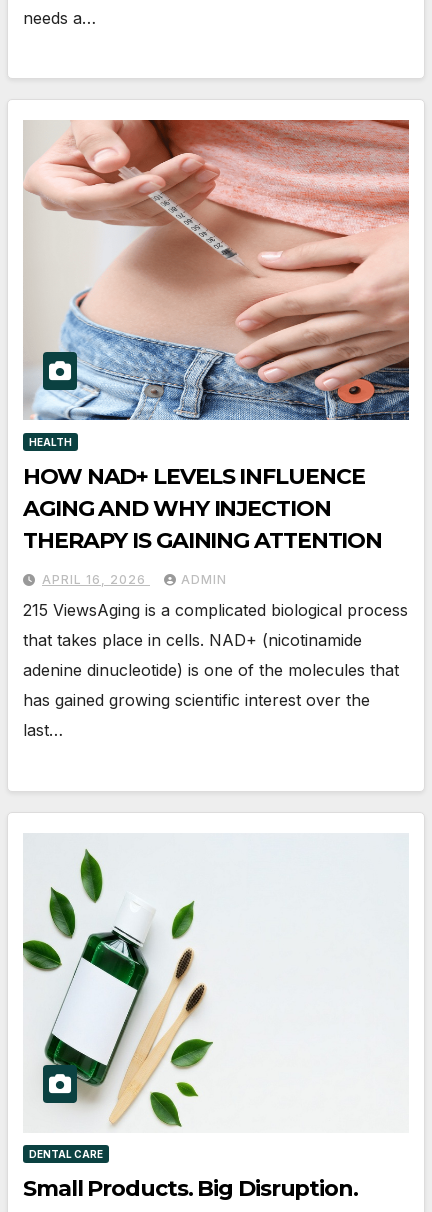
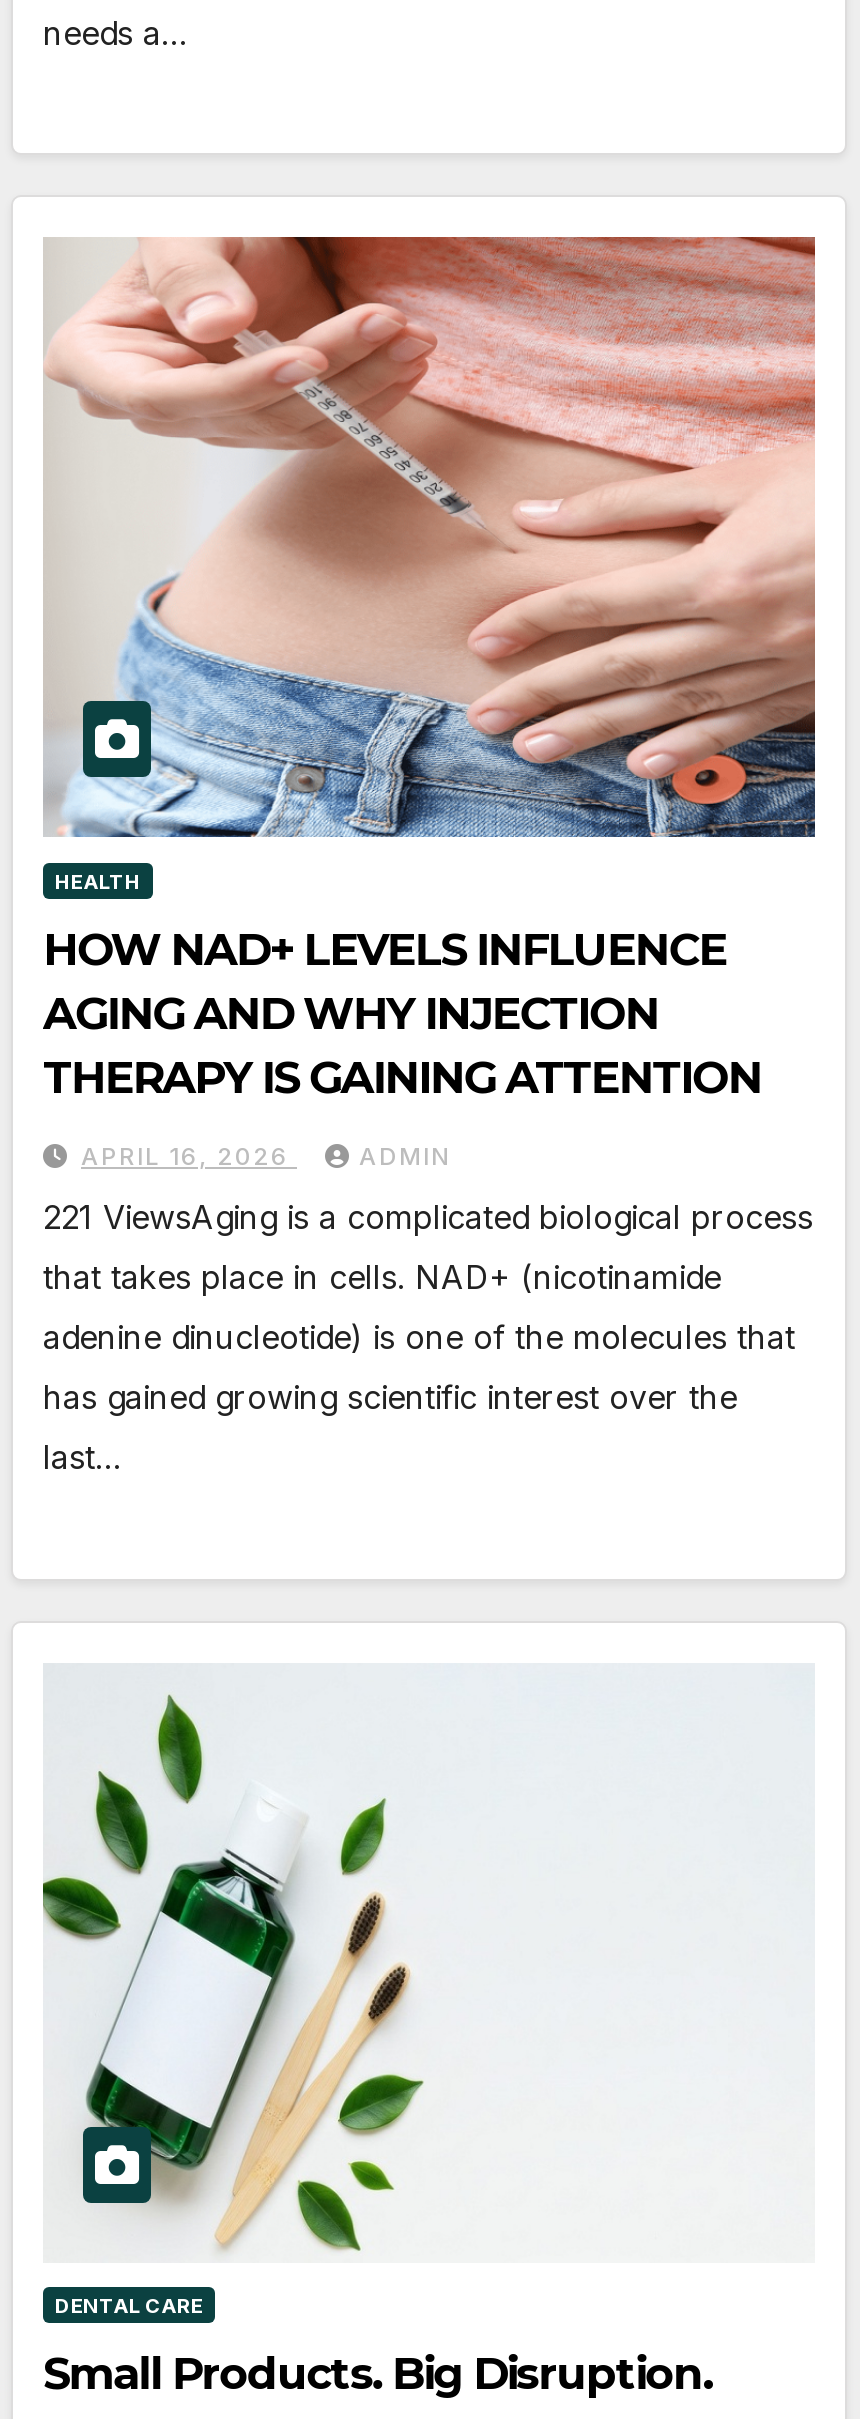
[23,600,408,620] 215 ViewsAging is a complicated biological process -> [43,1197,813,1237] 221 ViewsAging is a complicated biological process

